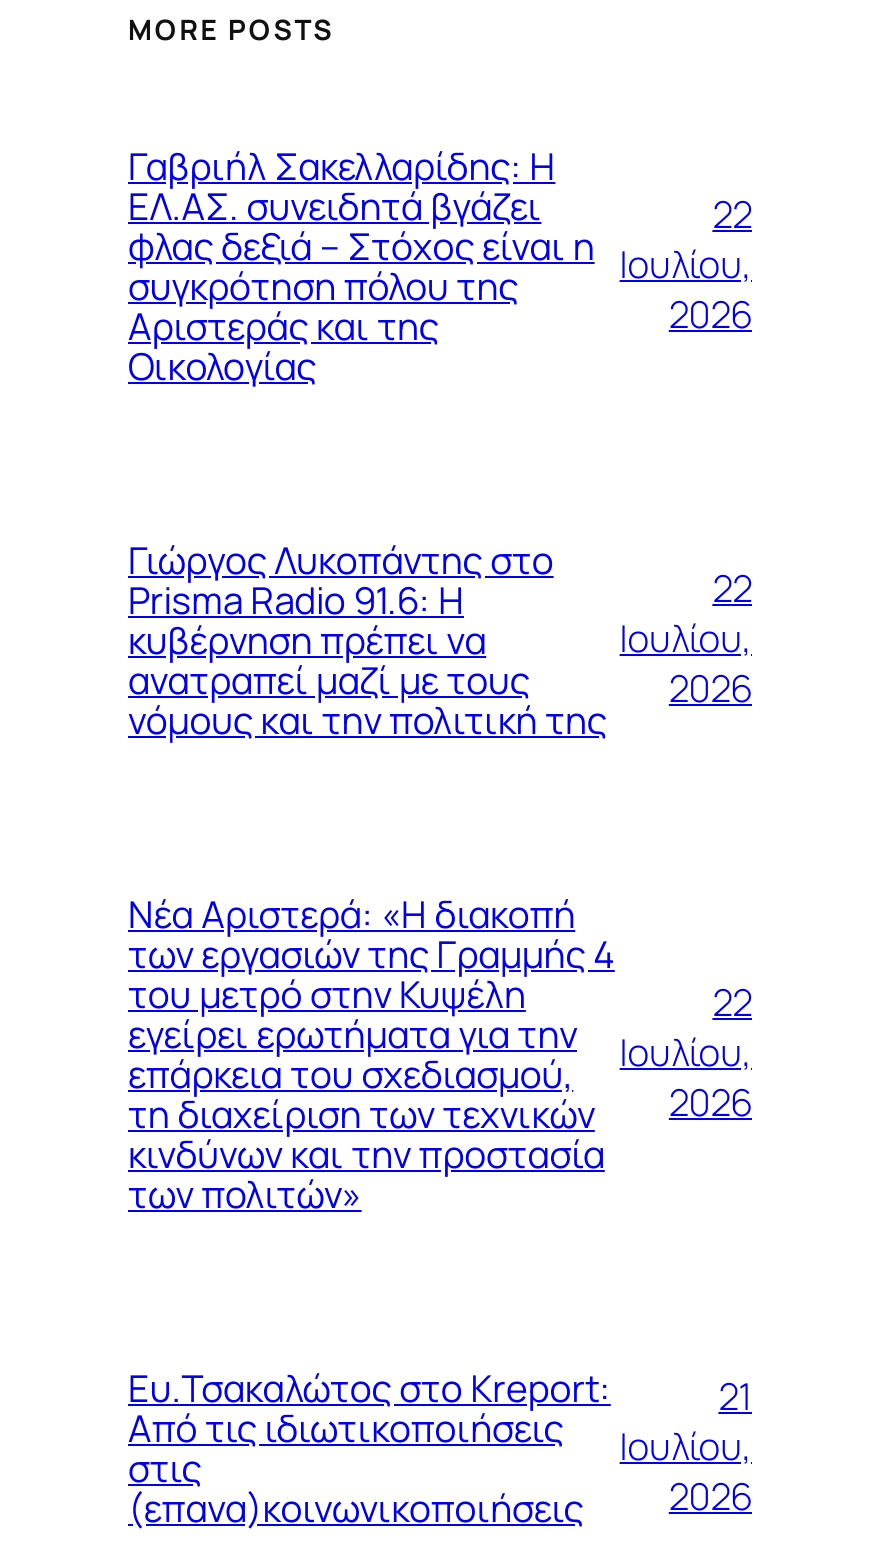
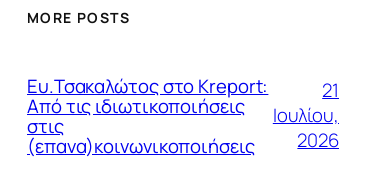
[128,139,595,391] Γαβριήλ Σακελλαρίδης: Η | ΕΛ.ΑΣ. συνειδητά βγάζει | φλας δεξιά – Στόχος είναι η | συγκρότηση πόλου της | Αριστεράς και της | Οικολογίας -> none
[620,188,752,340] 22 | Ιουλίου, | 2026 -> none
[128,533,607,745] Γιώργος Λυκοπάντης στο | Prisma Radio 91.6: Η | κυβέρνηση πρέπει να | ανατραπεί μαζί με τους | νόμους και την πολιτική της -> none
[620,562,752,714] 22 | Ιουλίου, | 2026 -> none
[128,887,615,1219] Νέα Αριστερά: «Η διακοπή | των εργασιών της Γραμμής 4 | του μετρό στην Κυψέλη | εγείρει ερωτήματα για την | επάρκεια του σχεδιασμού, | τη διαχείριση των τεχνικών | κινδύνων και την προστασία | των πολιτών» -> none
[620,976,752,1128] 22 | Ιουλίου, | 2026 -> none

